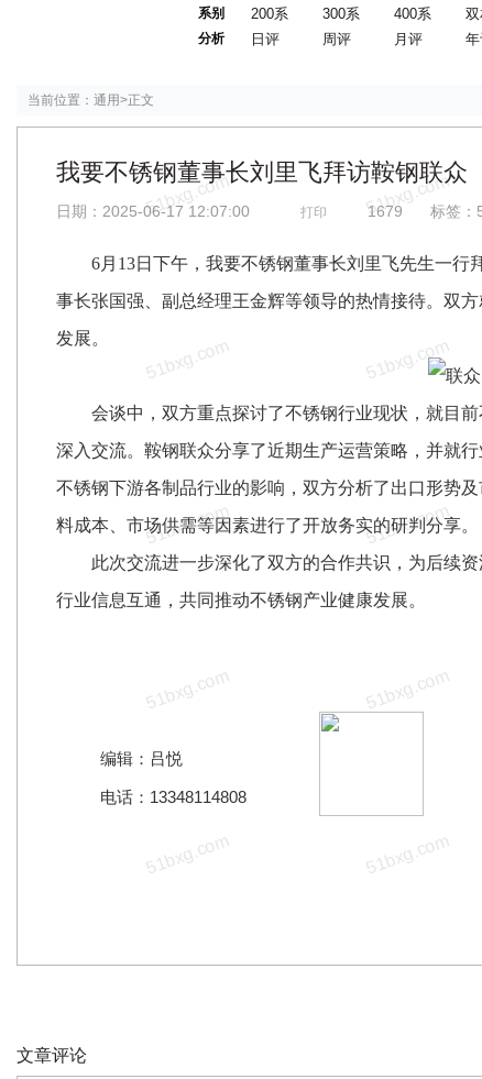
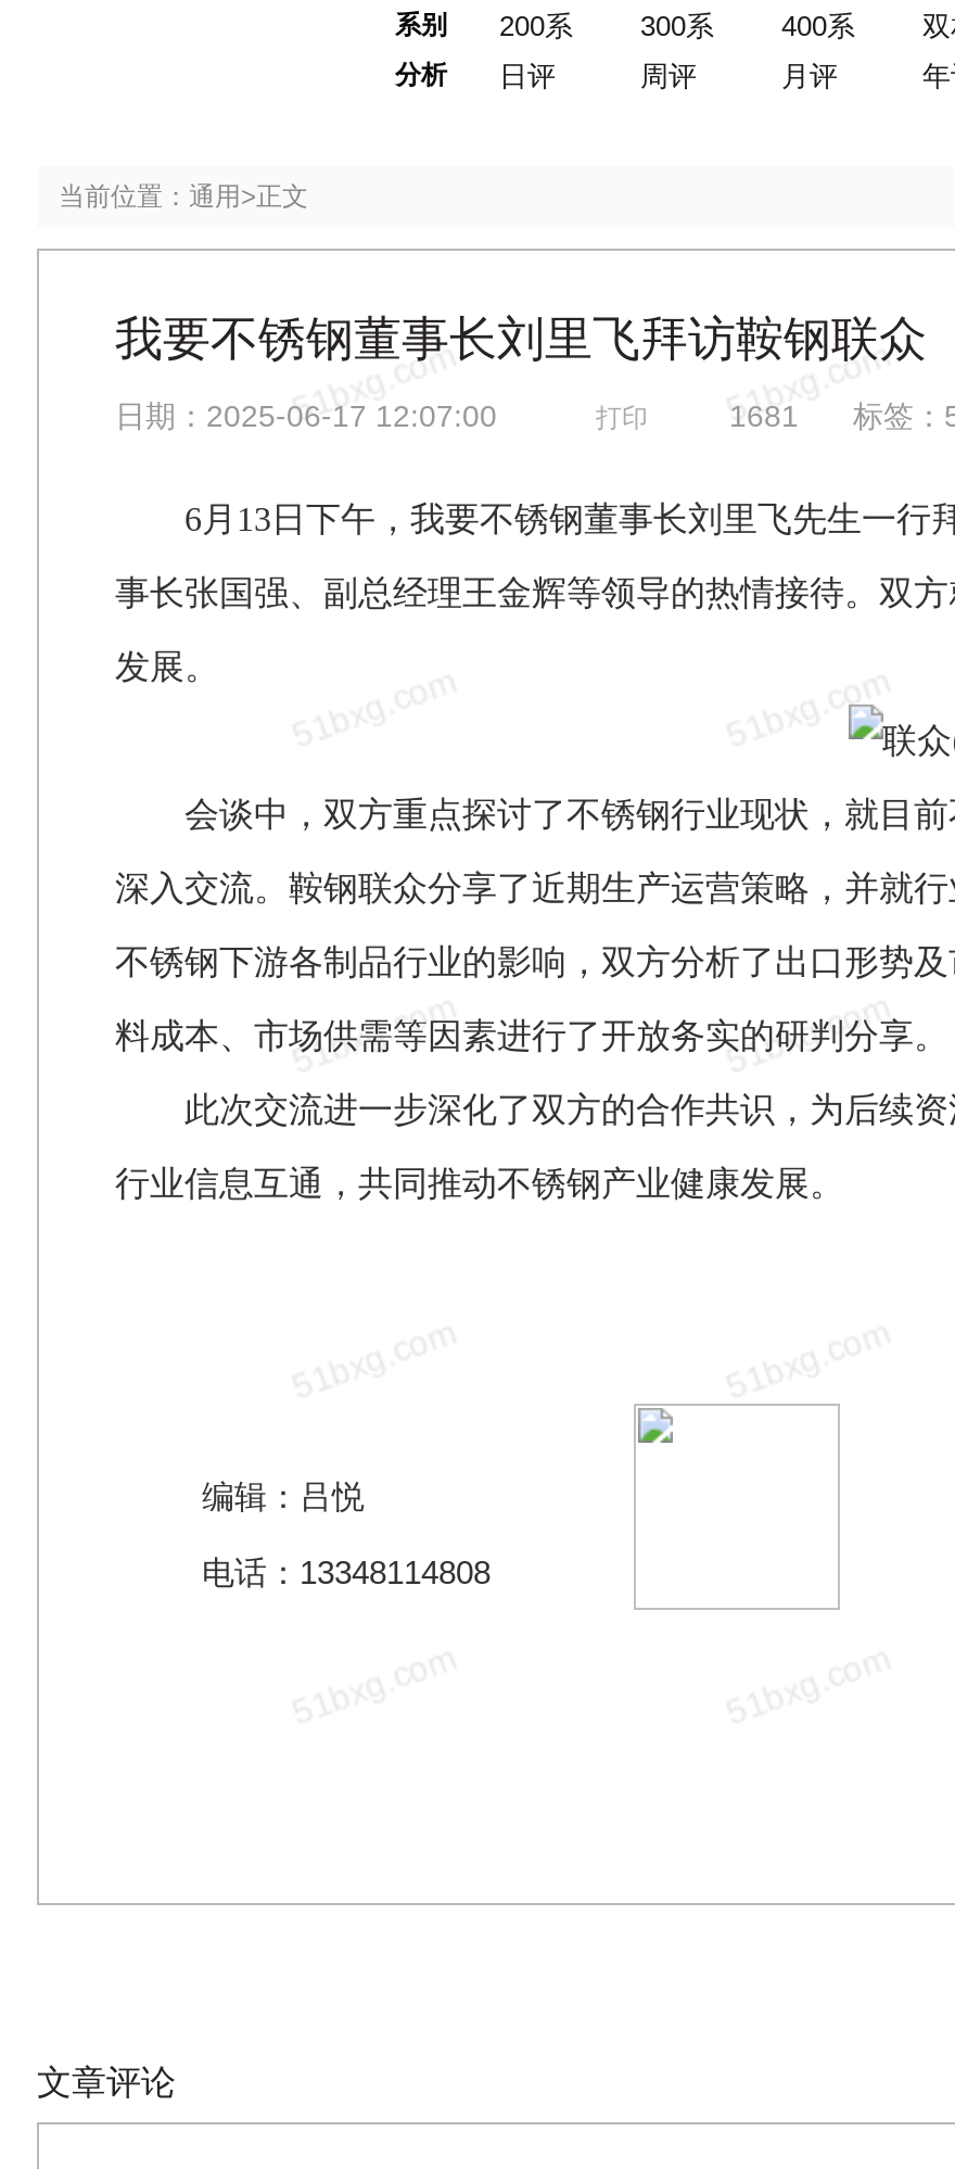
[368,202,403,220] 1679 -> [729,398,799,433] 1681

